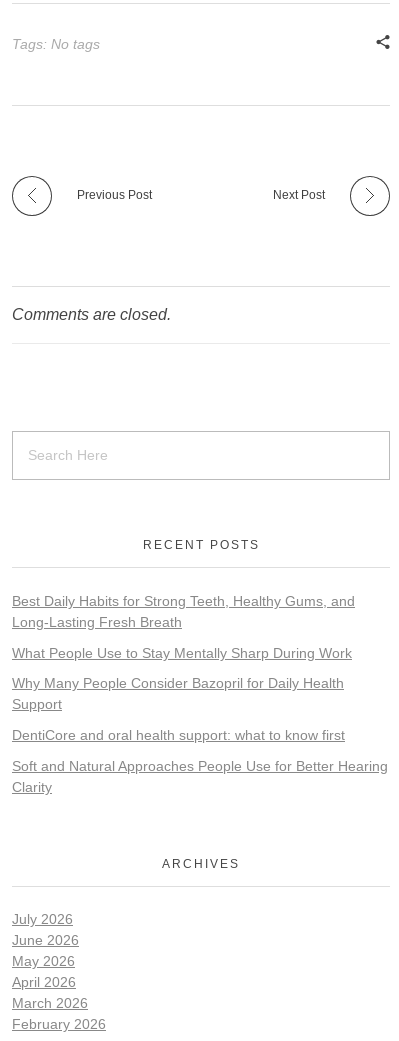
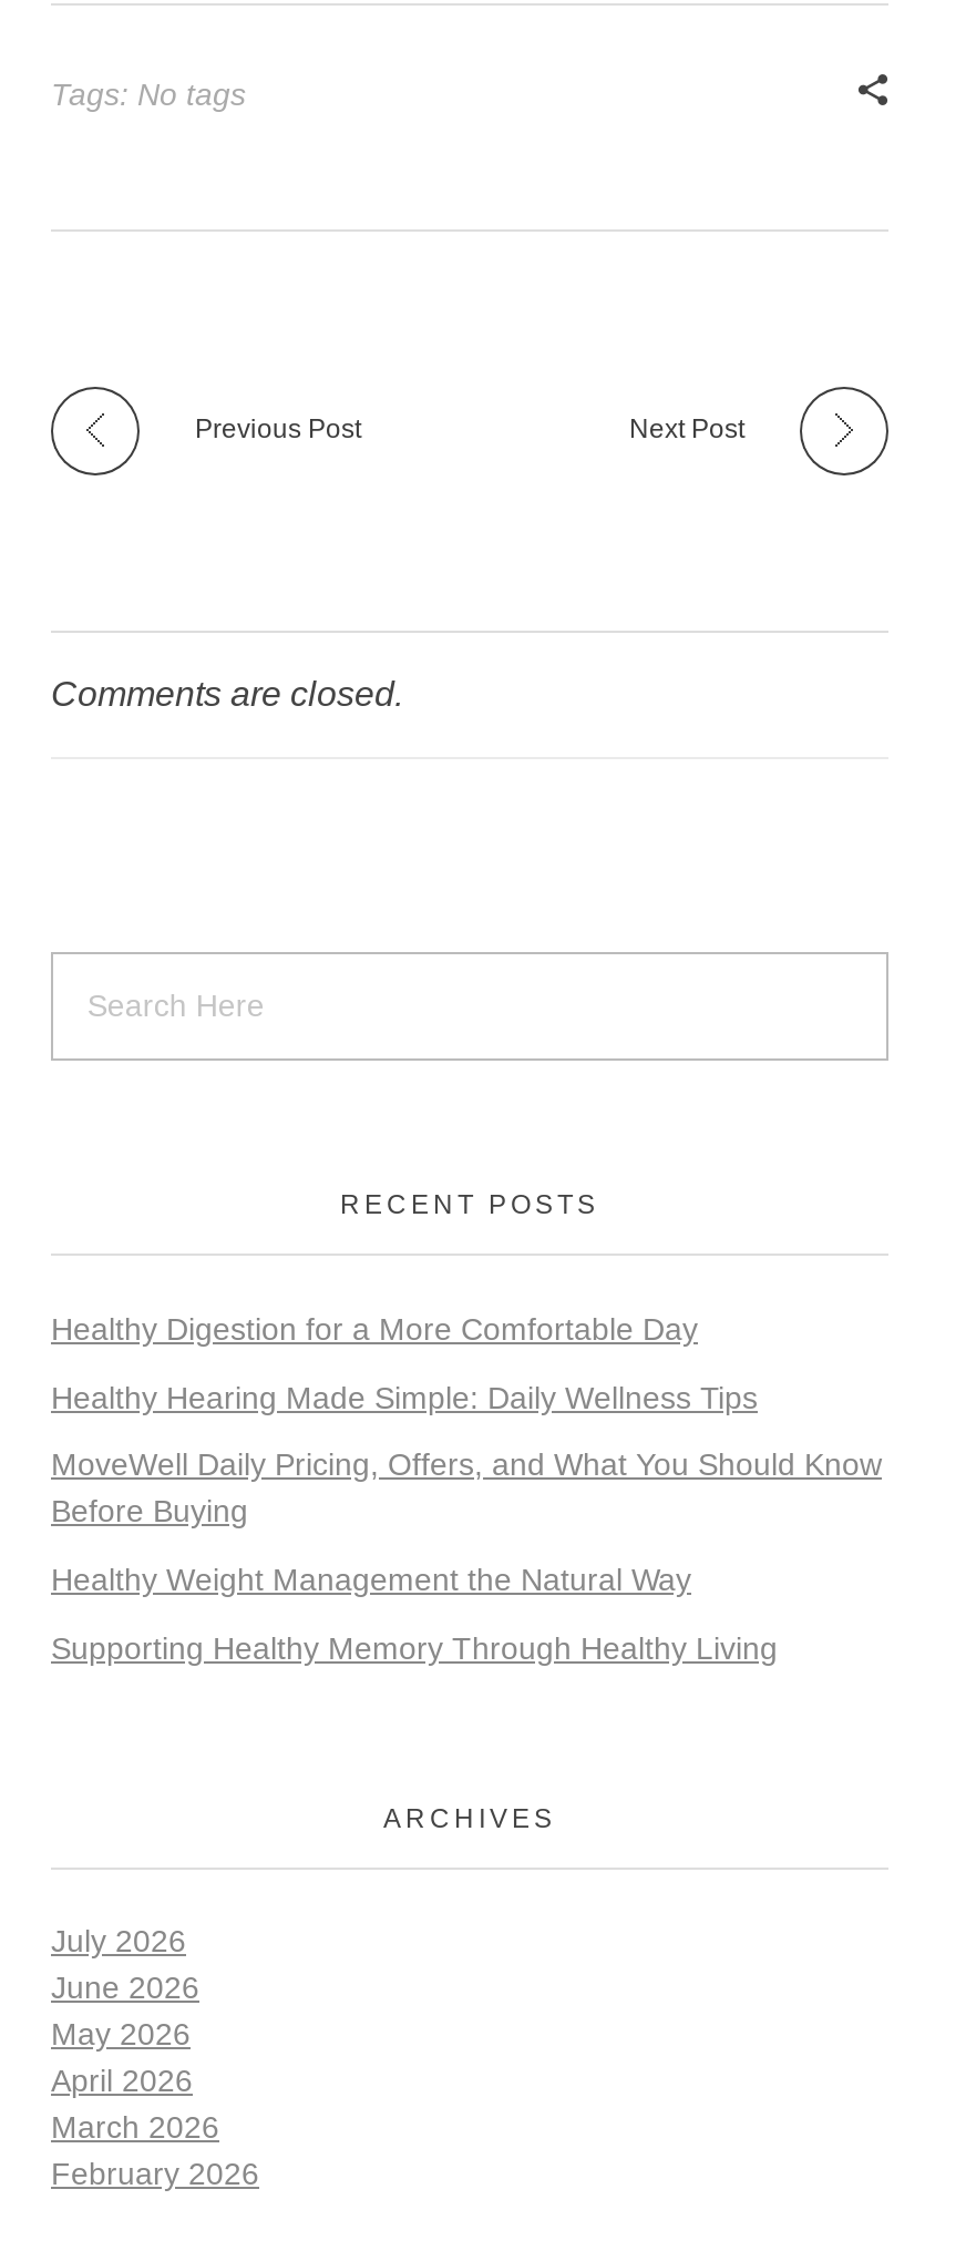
[12,593,355,630] Best Daily Habits for Strong Teeth, Healthy Gums, and | Long-Lasting Fresh Breath -> [51,1310,698,1346] Healthy Digestion for a More Comfortable Day
[12,644,352,660] What People Use to Stay Mentally Sharp During Work -> [51,1379,758,1414] Healthy Hearing Made Simple: Daily Wellness Tips
[12,675,344,712] Why Many People Consider Bazopril for Daily Health | Support -> [51,1447,882,1529] MoveWell Daily Pricing, Offers, and What You Should Know | Before Buying
[12,727,345,743] DentiCore and oral health support: what to know first -> [51,1562,691,1597] Healthy Weight Management the Natural Way
[12,758,388,795] Soft and Natural Approaches People Use for Better Hearing | Clarity -> [51,1630,778,1666] Supporting Healthy Memory Through Healthy Living

